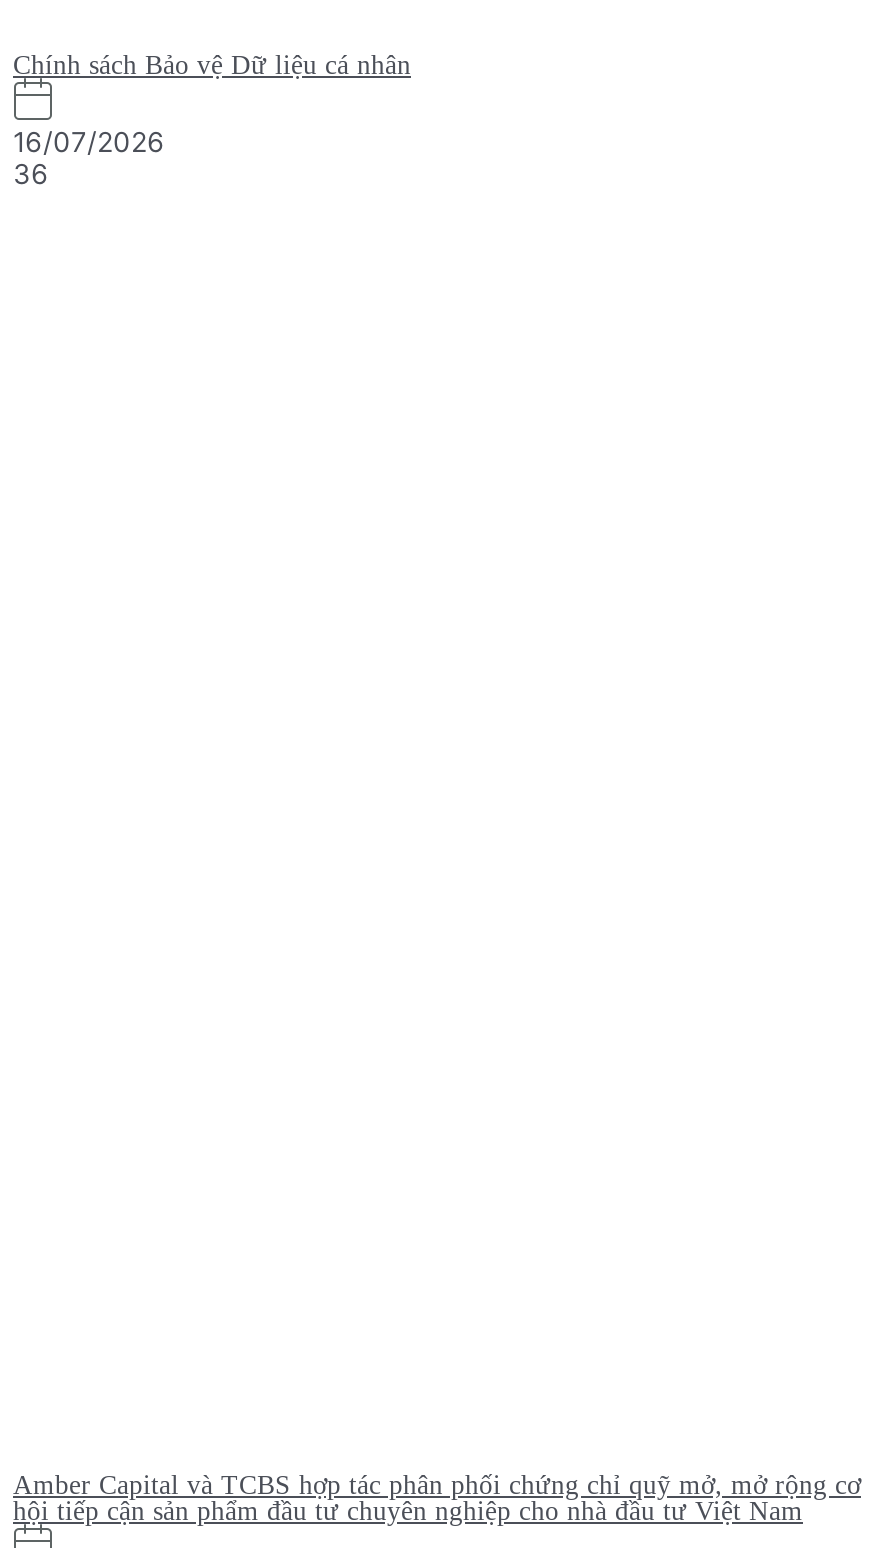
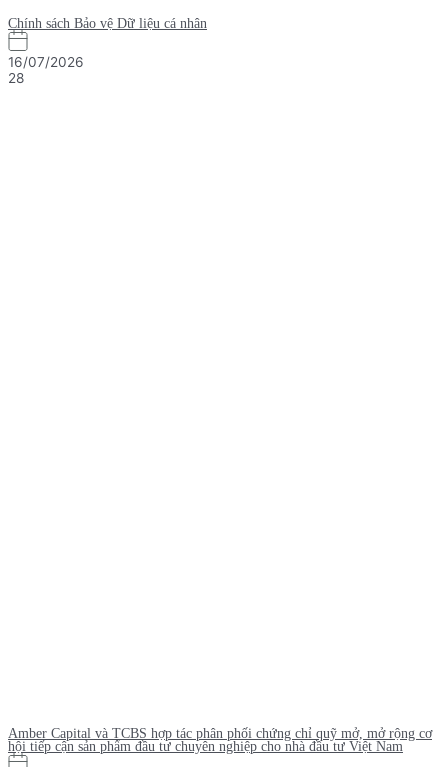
[13,158,49,190] 36 -> [8,70,24,86] 28

